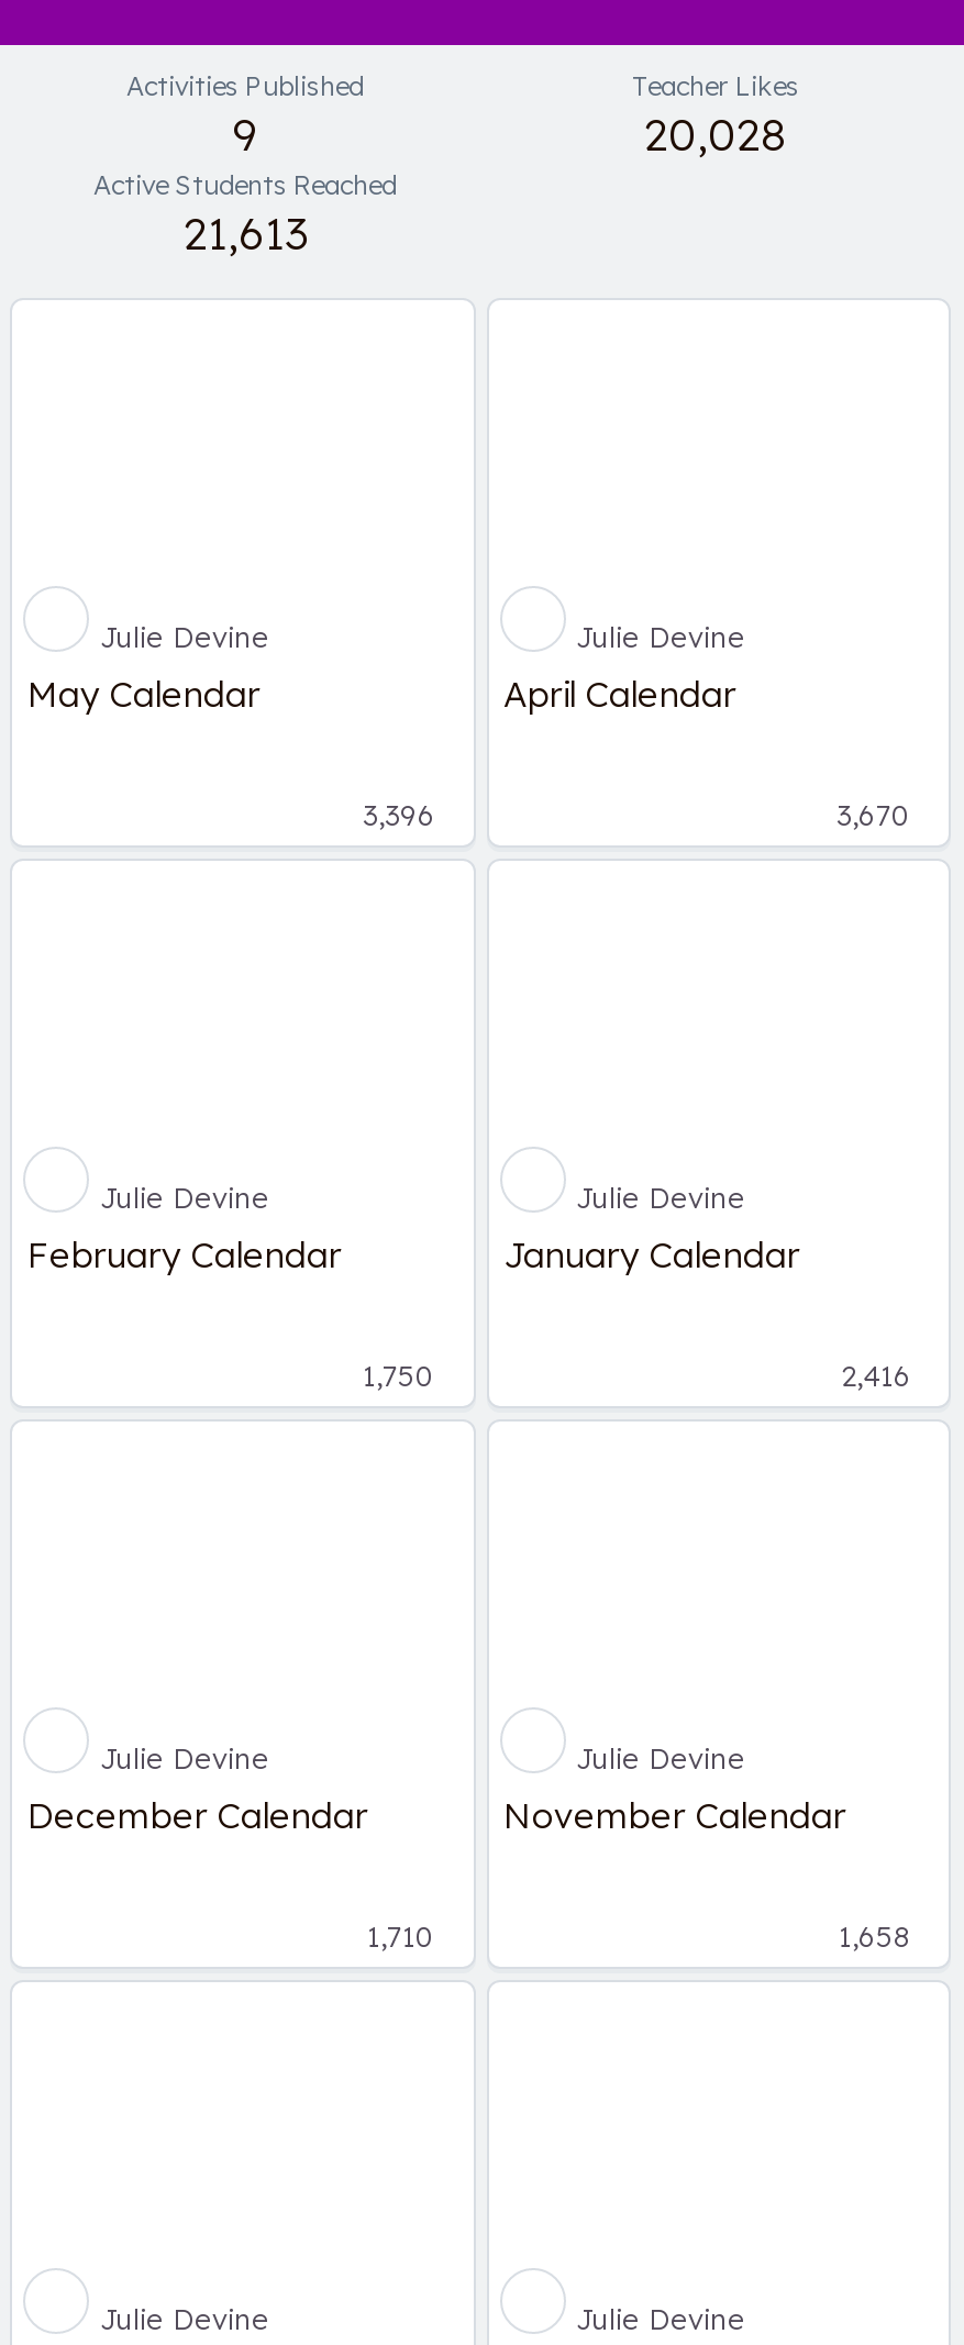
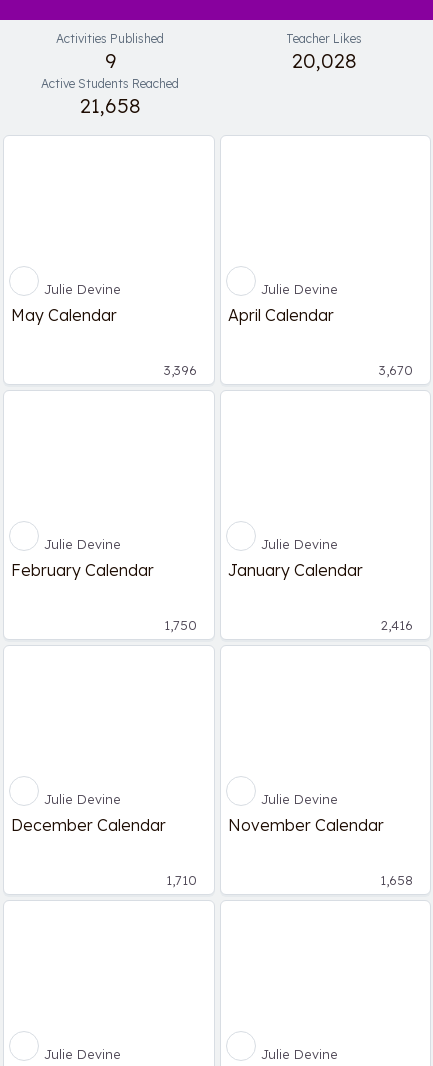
[184,206,307,261] 21,613 -> [79,93,140,118] 21,658

